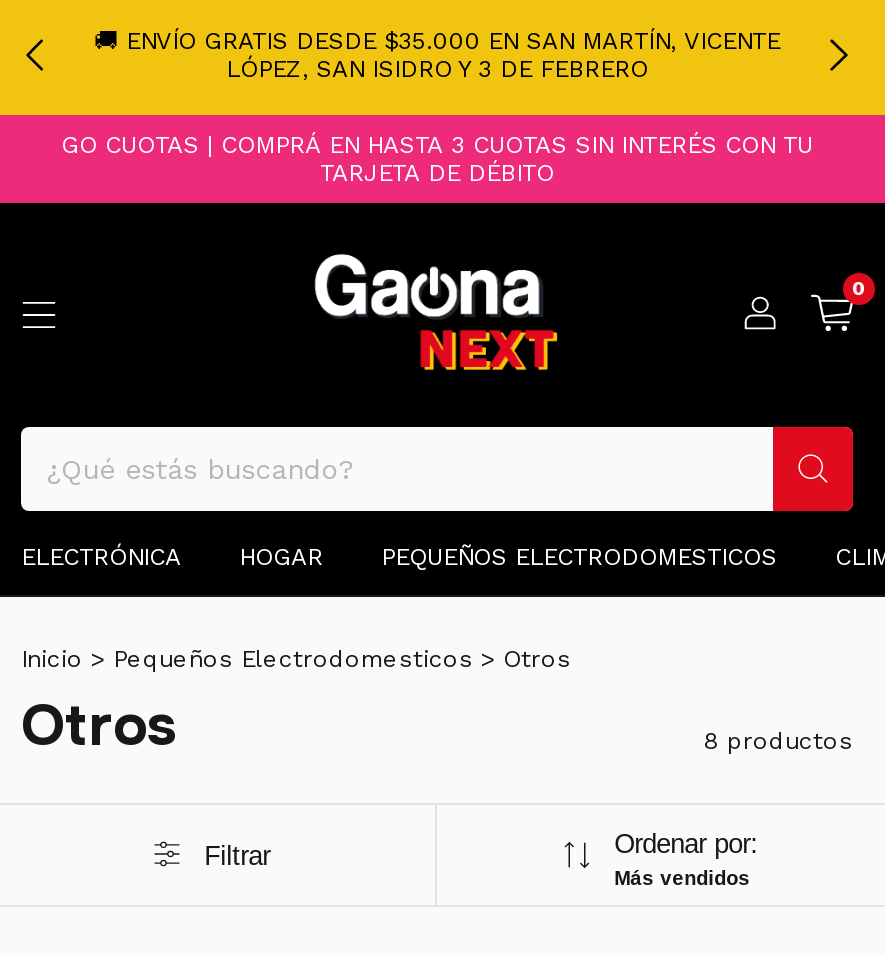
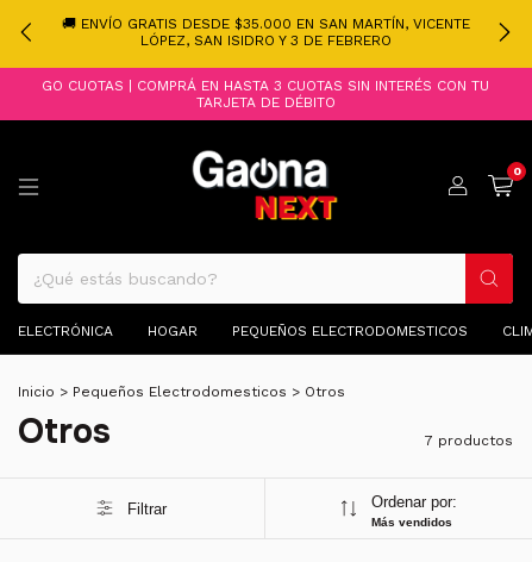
[703,727,853,755] 8 productos -> [425,432,513,449] 7 productos

